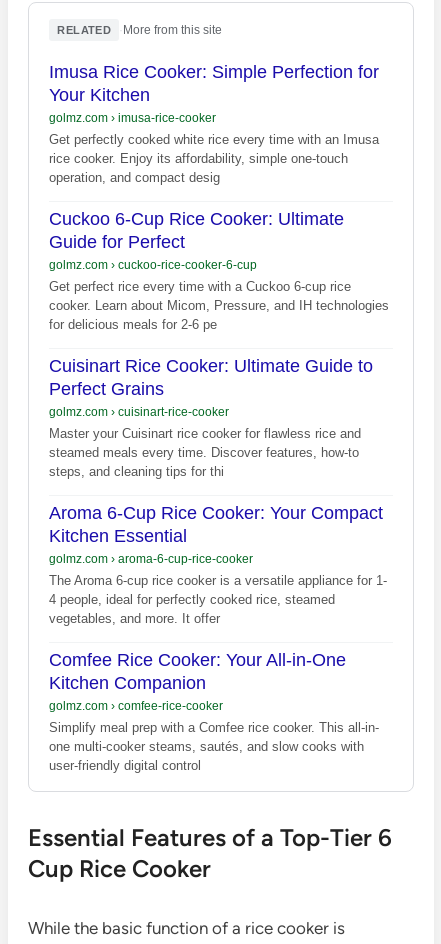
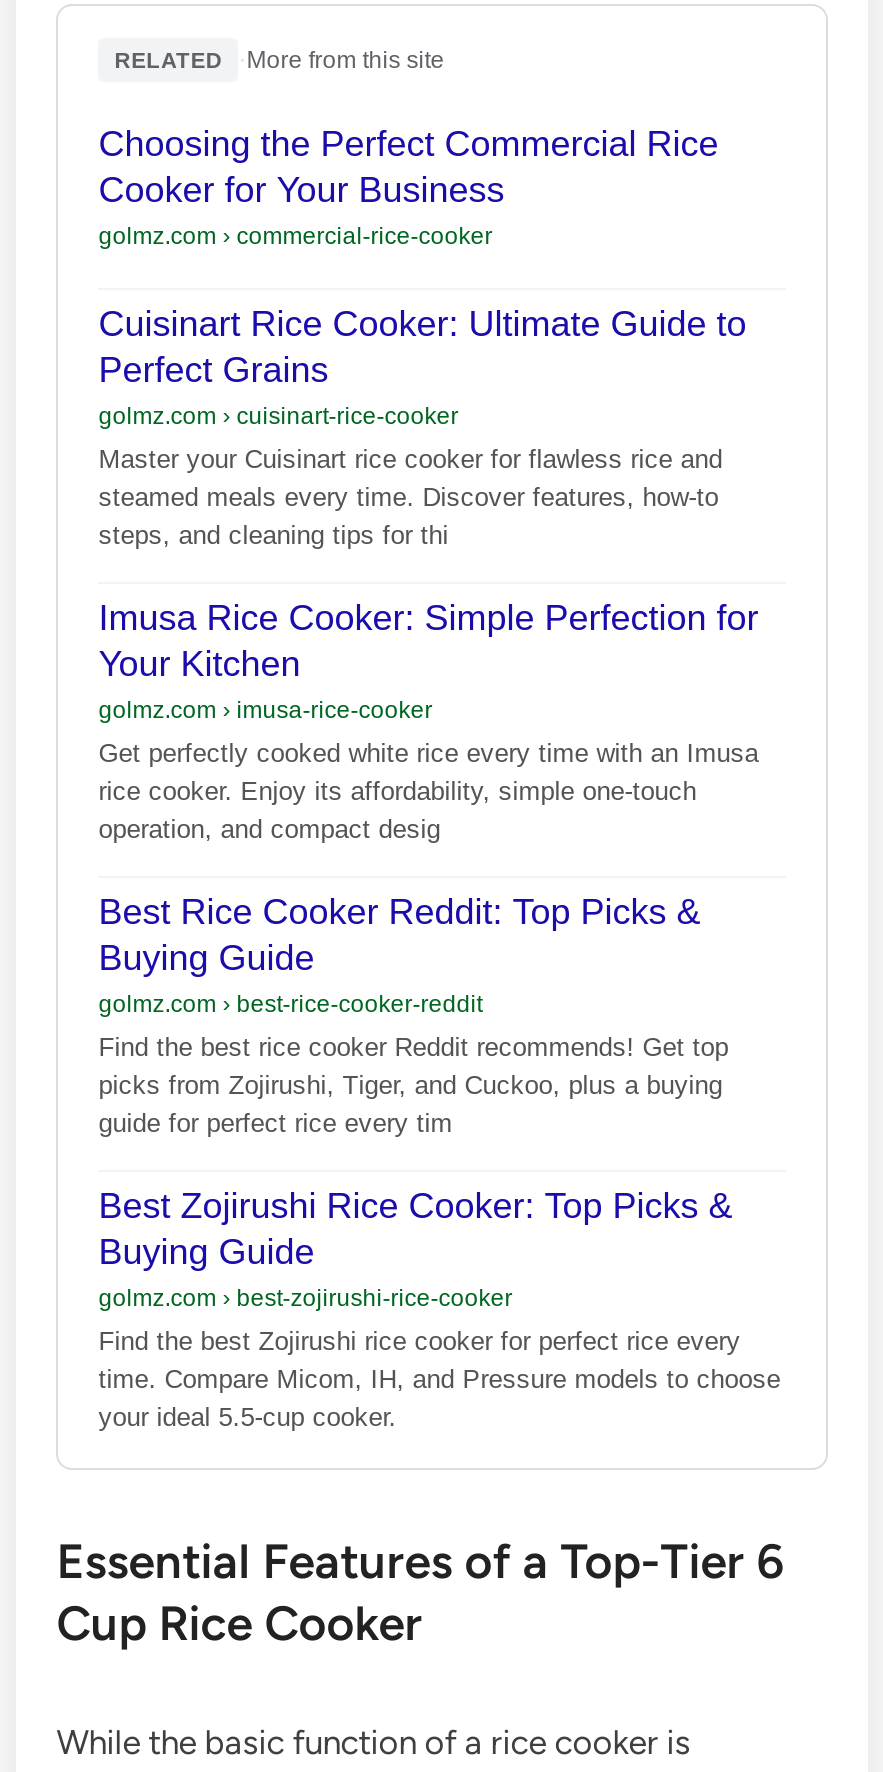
none -> [98,123,718,249] Choosing the Perfect Commercial Rice | Cooker for Your Business | golmz.com › commercial-rice-cooker
moved [49,62,379,185] -> [98,597,758,843]: Imusa Rice Cooker: Simple Perfection for | Your Kitchen | golmz.com › imusa-rice-cooker | Get perfectly cooked white rice every time with an Imusa | rice cooker. Enjoy its affordability, simple one-touch | operation, and compact desig
[49,209,389,773] Cuckoo 6-Cup Rice Cooker: Ultimate | Guide for Perfect | golmz.com › cuckoo-rice-cooker-6-cup | Get perfect rice every time with a Cuckoo 6-cup rice | cooker. Learn about Micom, Pressure, and IH technologies | for delicious meals for 2-6 pe | Aroma 6-Cup Rice Cooker: Your Compact | Kitchen Essential | golmz.com › aroma-6-cup-rice-cooker | The Aroma 6-cup rice cooker is a versatile appliance for 1- | 4 people, ideal for perfectly cooked rice, steamed | vegetables, and more. It offer | Comfee Rice Cooker: Your All-in-One | Kitchen Companion | golmz.com › comfee-rice-cooker | Simplify meal prep with a Comfee rice cooker. This all-in- | one multi-cooker steams, sautés, and slow cooks with | user-friendly digital control -> [98,891,780,1431] Best Rice Cooker Reddit: Top Picks & | Buying Guide | golmz.com › best-rice-cooker-reddit | Find the best rice cooker Reddit recommends! Get top | picks from Zojirushi, Tiger, and Cuckoo, plus a buying | guide for perfect rice every tim | Best Zojirushi Rice Cooker: Top Picks & | Buying Guide | golmz.com › best-zojirushi-rice-cooker | Find the best Zojirushi rice cooker for perfect rice every | time. Compare Micom, IH, and Pressure models to choose | your ideal 5.5-cup cooker.
moved [49,356,373,479] -> [98,303,746,549]: Cuisinart Rice Cooker: Ultimate Guide to | Perfect Grains | golmz.com › cuisinart-rice-cooker | Master your Cuisinart rice cooker for flawless rice and | steamed meals every time. Discover features, how-to | steps, and cleaning tips for thi

